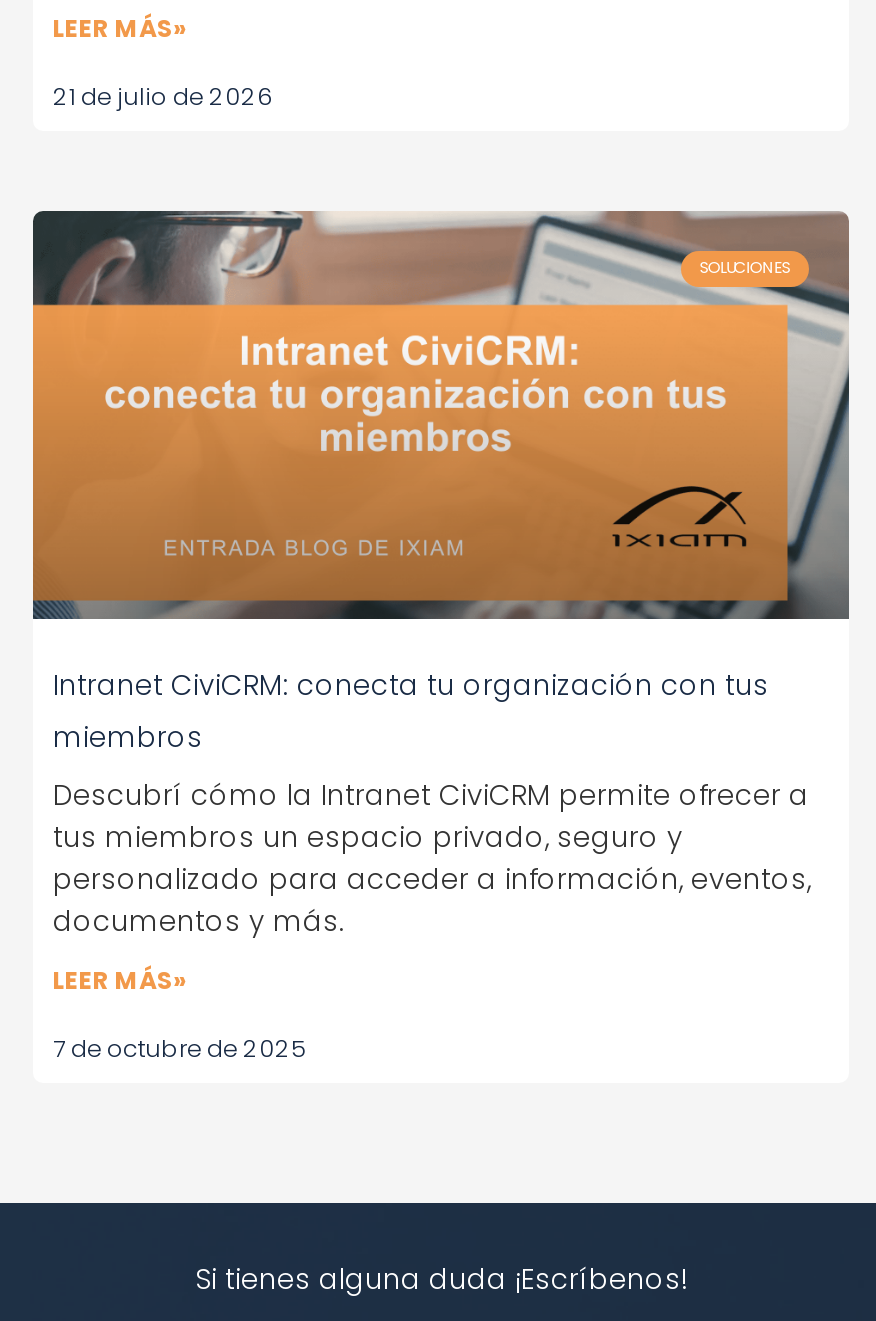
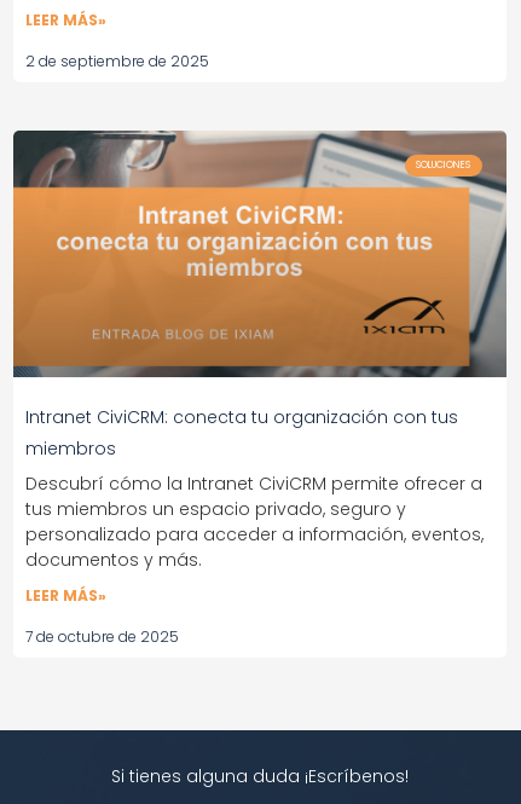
[53,80,273,114] 21 de julio de 2026 -> [25,51,209,72] 2 de septiembre de 2025

